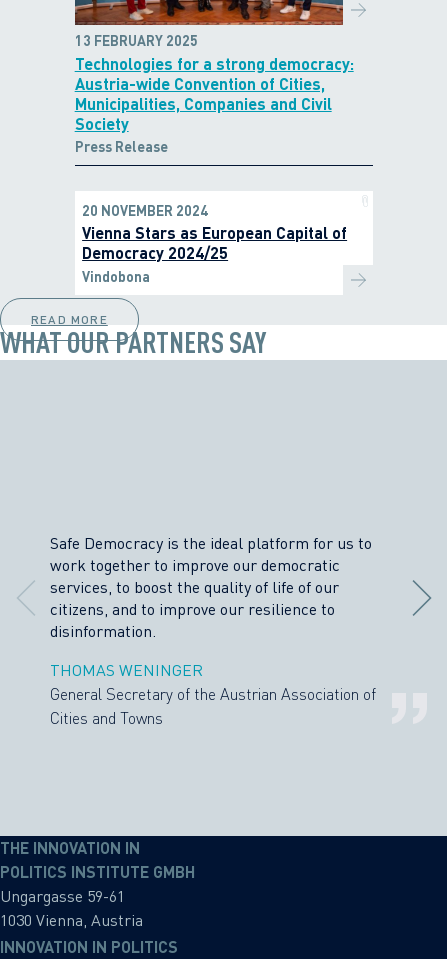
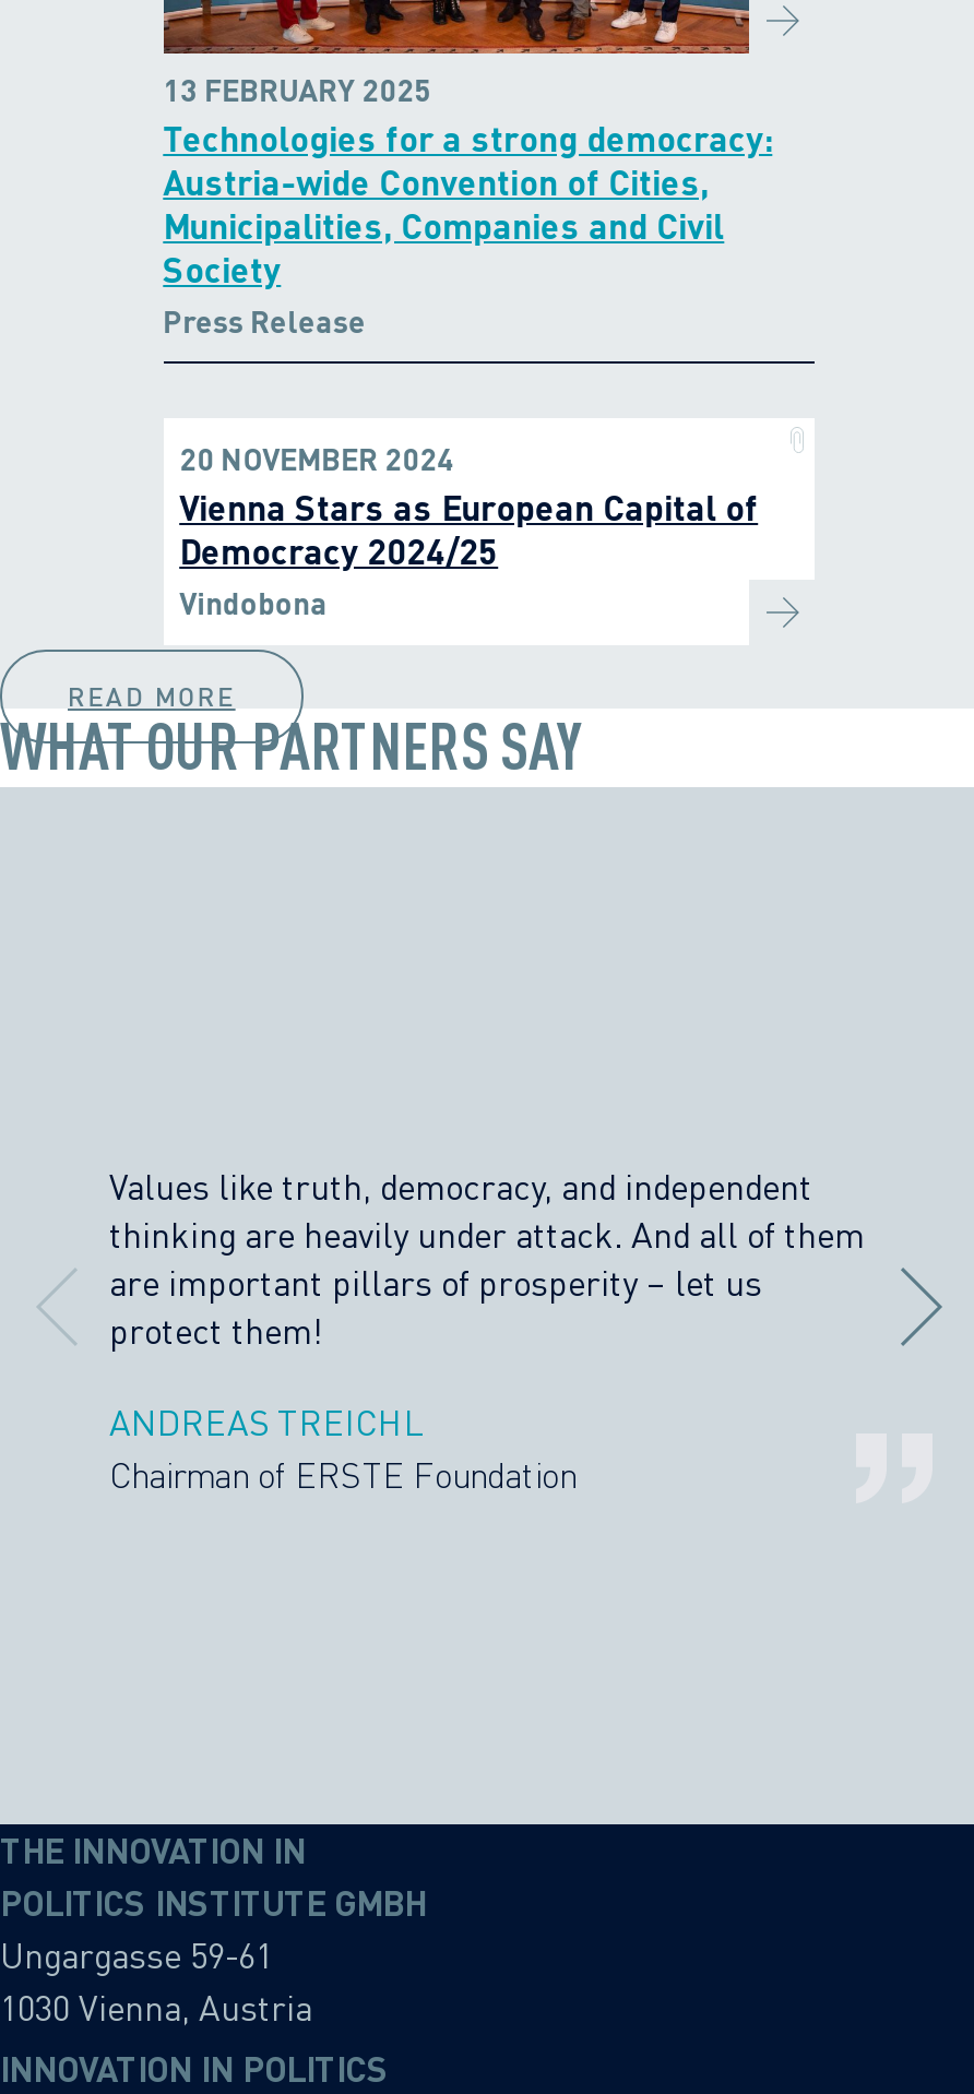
[50,533,372,641] Safe Democracy is the ideal platform for us to | work together to improve our democratic | services, to boost the quality of life of our | citizens, and to improve our resilience to | disinformation. -> [109,1165,865,1353] Values like truth, democracy, and independent | thinking are heavily under attack. And all of them | are important pillars of prosperity – let us | protect them!
[50,660,376,728] THOMAS WENINGER | General Secretary of the Austrian Association of | Cities and Towns -> [109,1401,577,1497] ANDREAS TREICHL | Chairman of ERSTE Foundation

